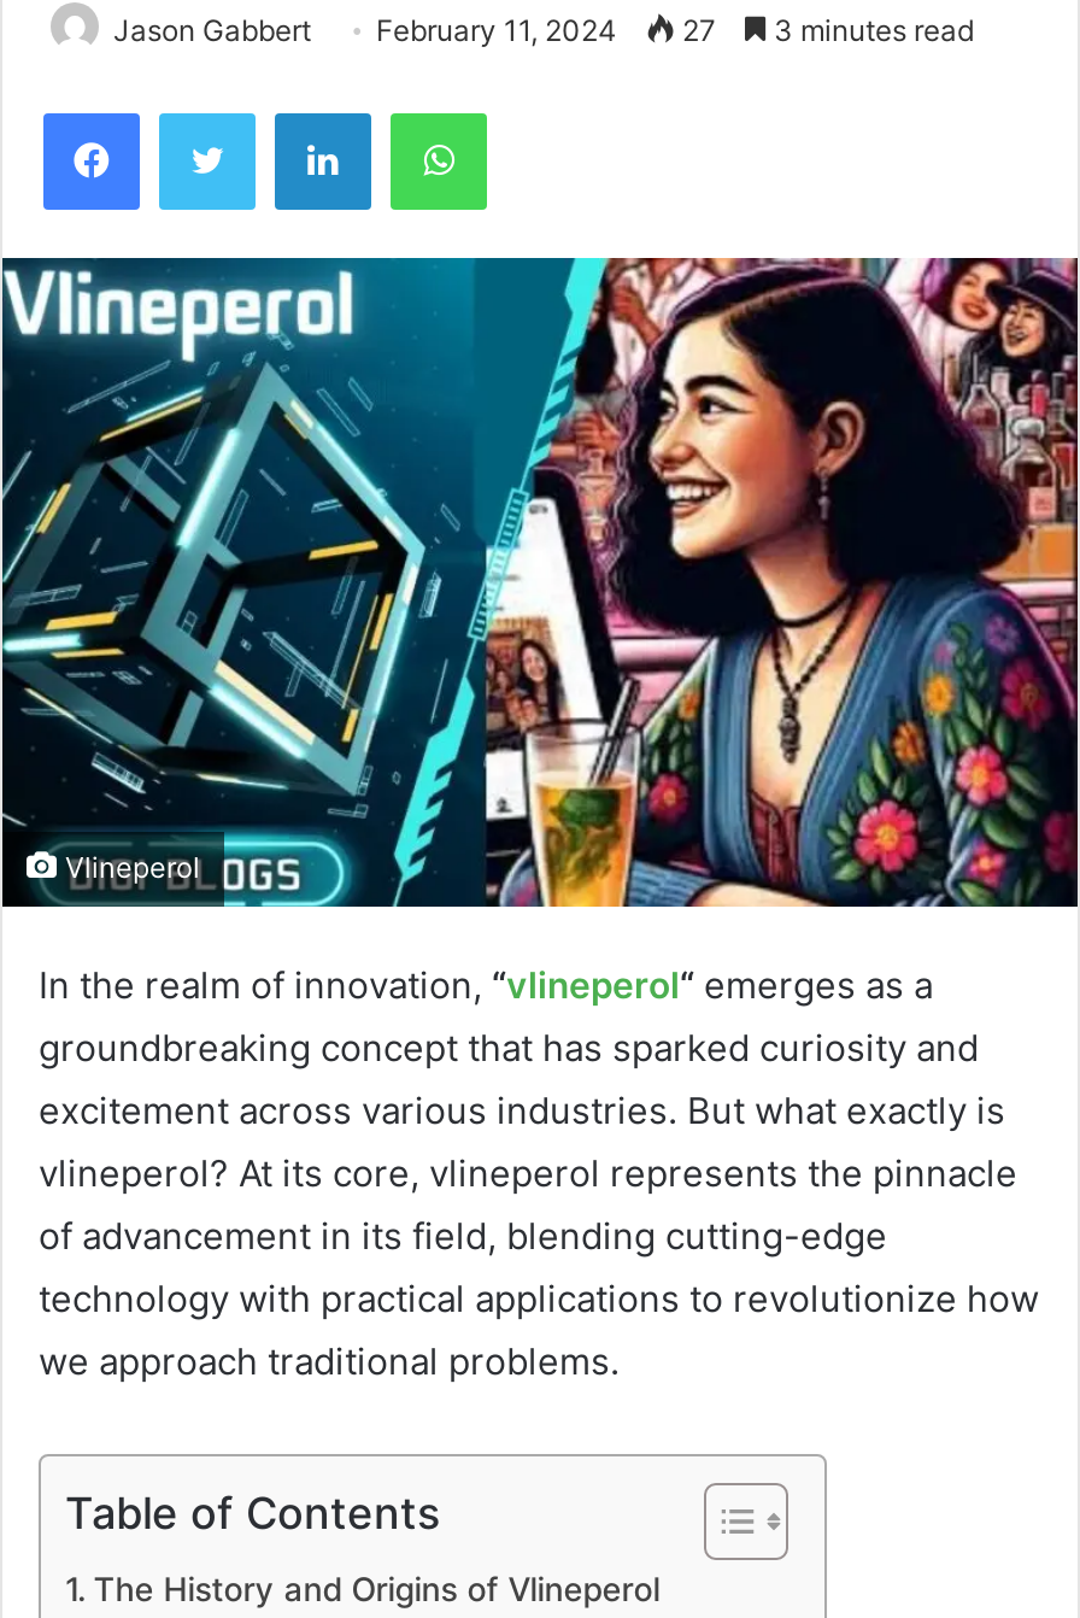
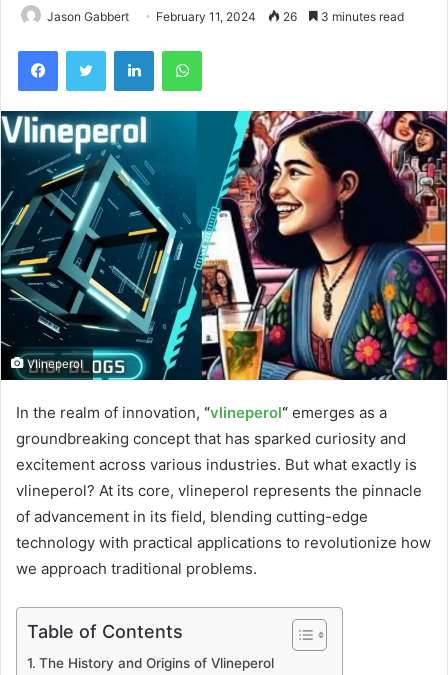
[113,13,974,49] Jason Gabbert February 11, 2024 27 3 minutes read -> [47,9,404,24] Jason Gabbert February 11, 2024 26 3 minutes read

